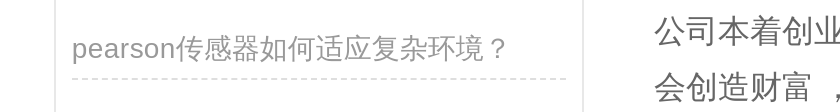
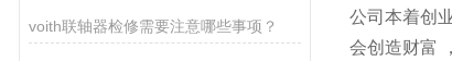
[72,32,512,64] pearson传感器如何适应复杂环境？ -> [29,17,278,35] voith联轴器检修需要注意哪些事项？

